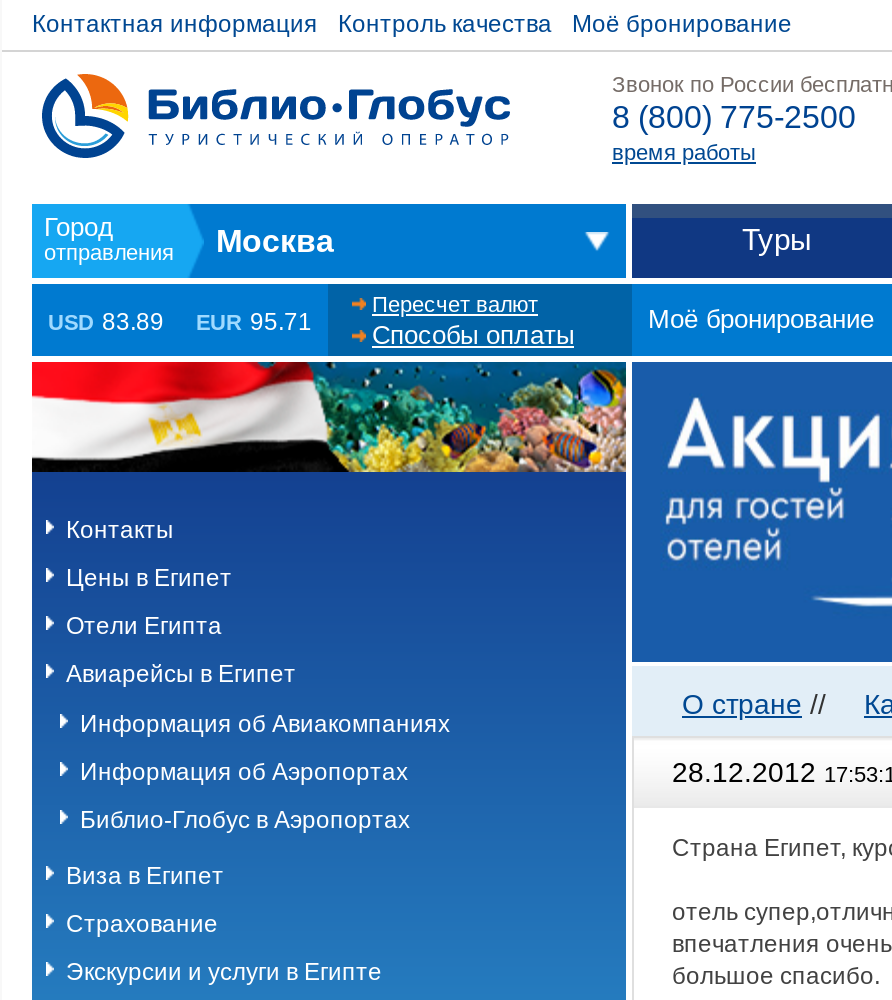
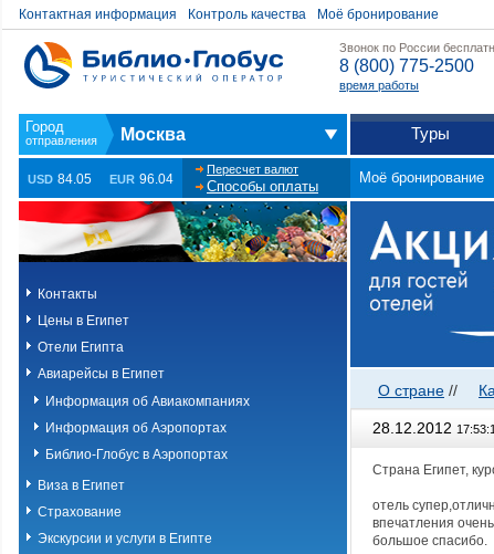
[48,308,164,336] USD 83.89 -> [28,171,92,187] USD 84.05
[196,308,312,336] EUR 95.71 -> [109,171,174,187] EUR 96.04

